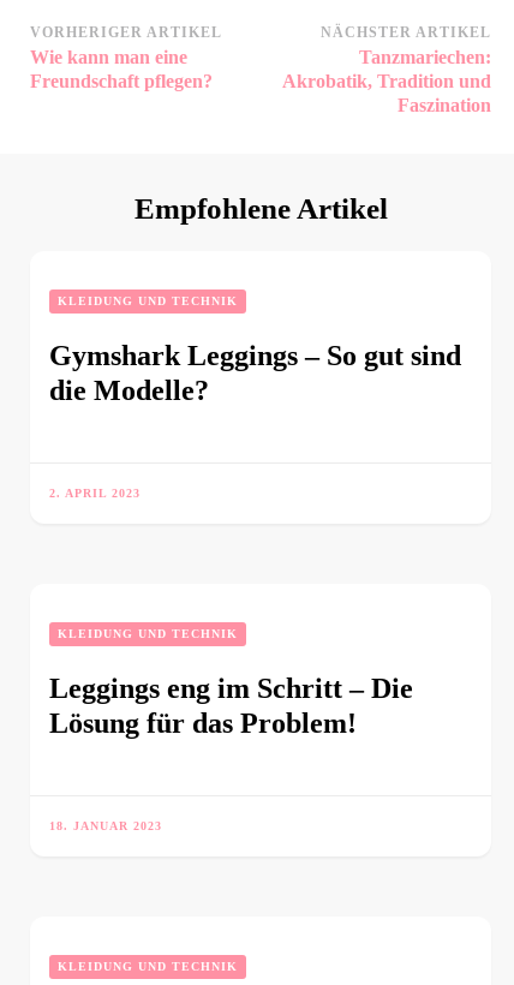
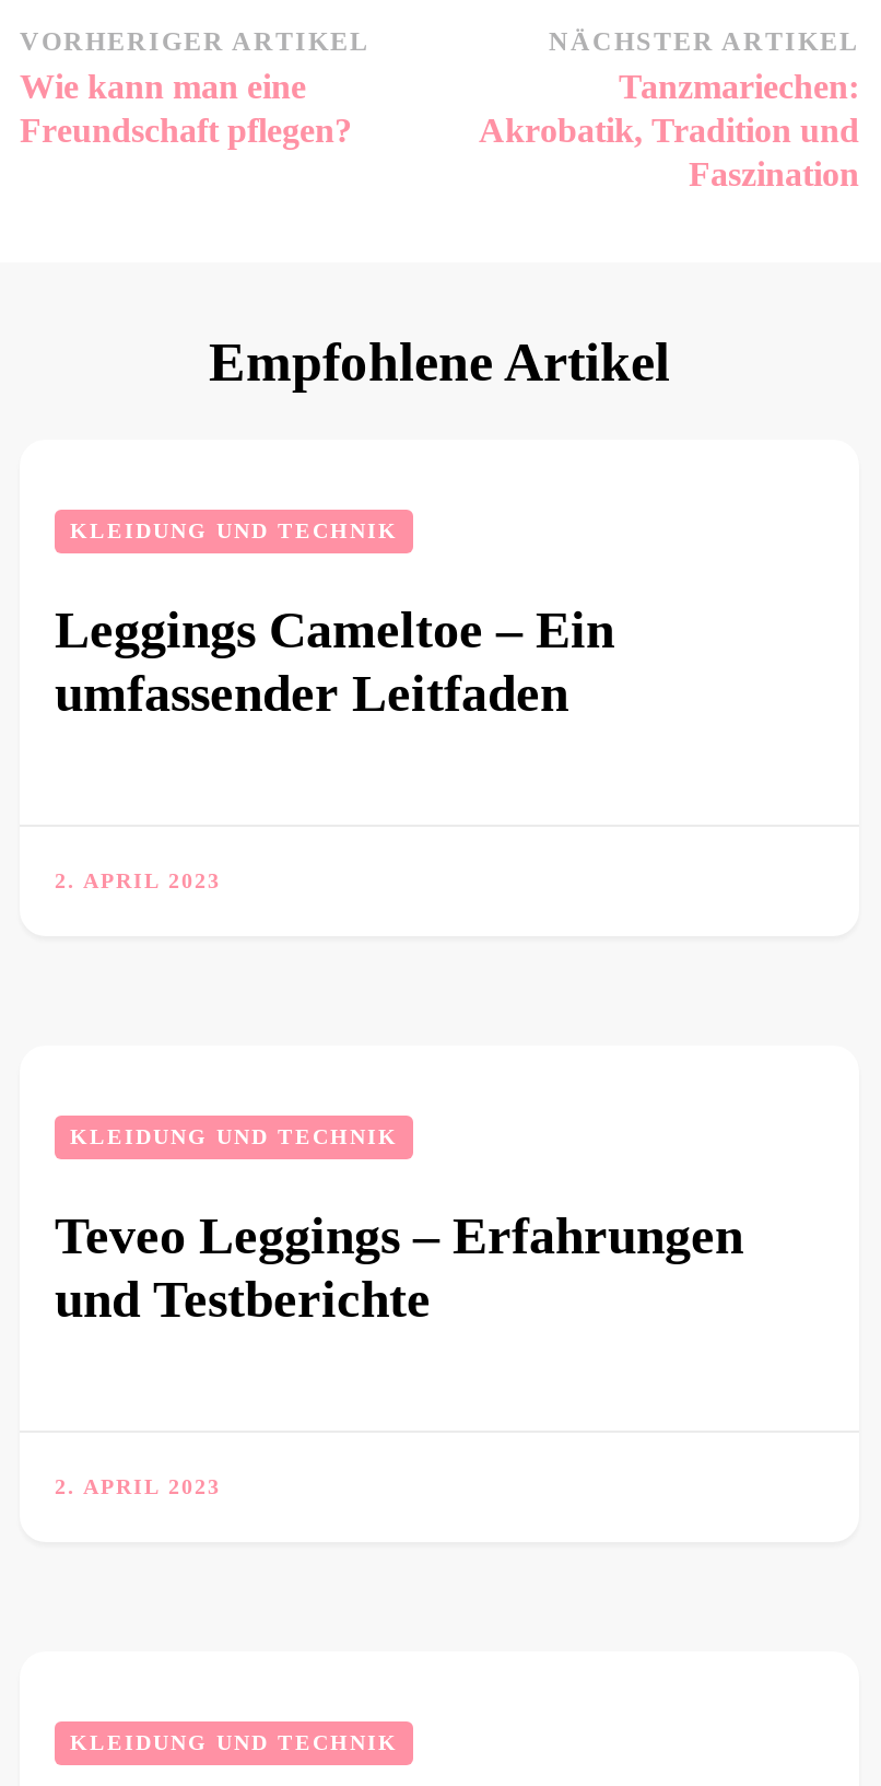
[49,340,461,406] Gymshark Leggings – So gut sind | die Modelle? -> [55,601,614,721] Leggings Cameltoe – Ein | umfassender Leitfaden
[49,672,413,739] Leggings eng im Schritt – Die | Lösung für das Problem! -> [55,1207,743,1327] Teveo Leggings – Erfahrungen | und Testberichte
[49,819,162,832] 18. JANUAR 2023 -> [55,1474,221,1498] 2. APRIL 2023

